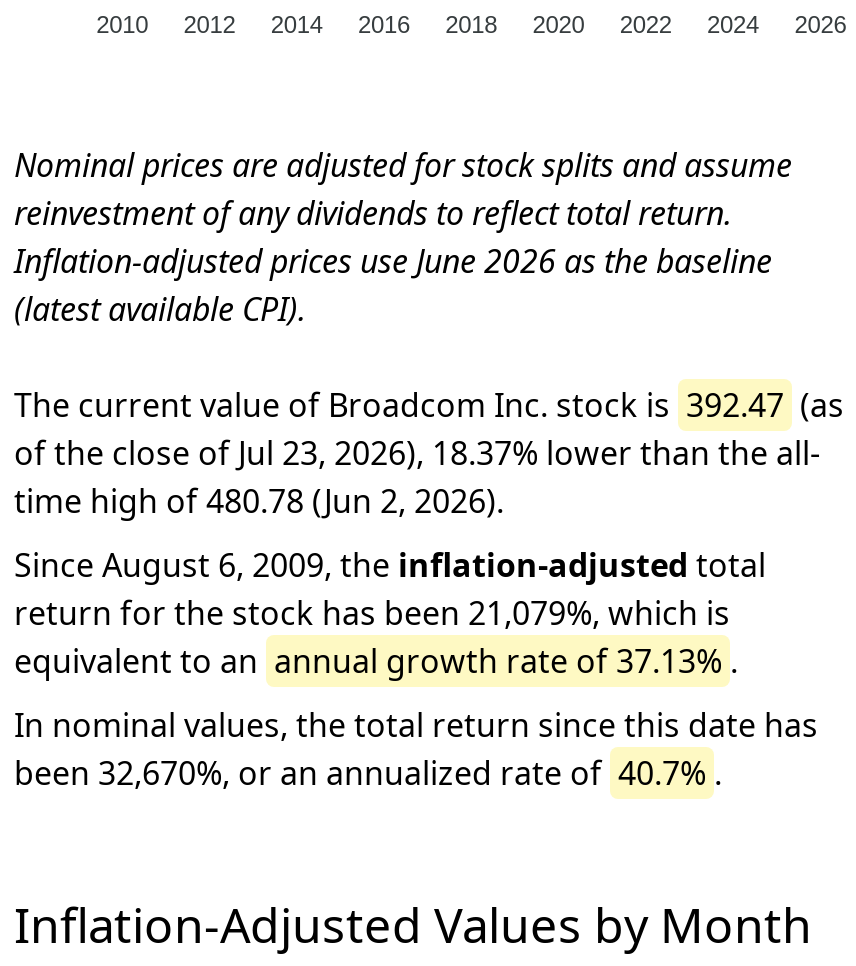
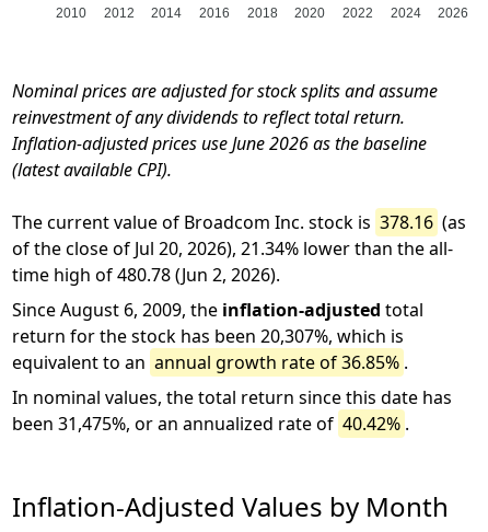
[14,383,844,427] The current value of Broadcom Inc. stock is 392.47 (as -> [12,210,466,234] The current value of Broadcom Inc. stock is 378.16 (as
[14,431,820,475] of the close of Jul 23, 2026), 18.37% lower than the all- -> [12,236,453,261] of the close of Jul 20, 2026), 21.34% lower than the all-
[14,591,730,635] return for the stock has been 21,079%, which is -> [12,324,404,348] return for the stock has been 20,307%, which is
[14,639,738,683] equivalent to an annual growth rate of 37.13% . -> [12,350,408,374] equivalent to an annual growth rate of 36.85% .
[14,751,722,795] been 32,670%, or an annualized rate of 40.7% . -> [12,412,409,436] been 31,475%, or an annualized rate of 40.42% .

